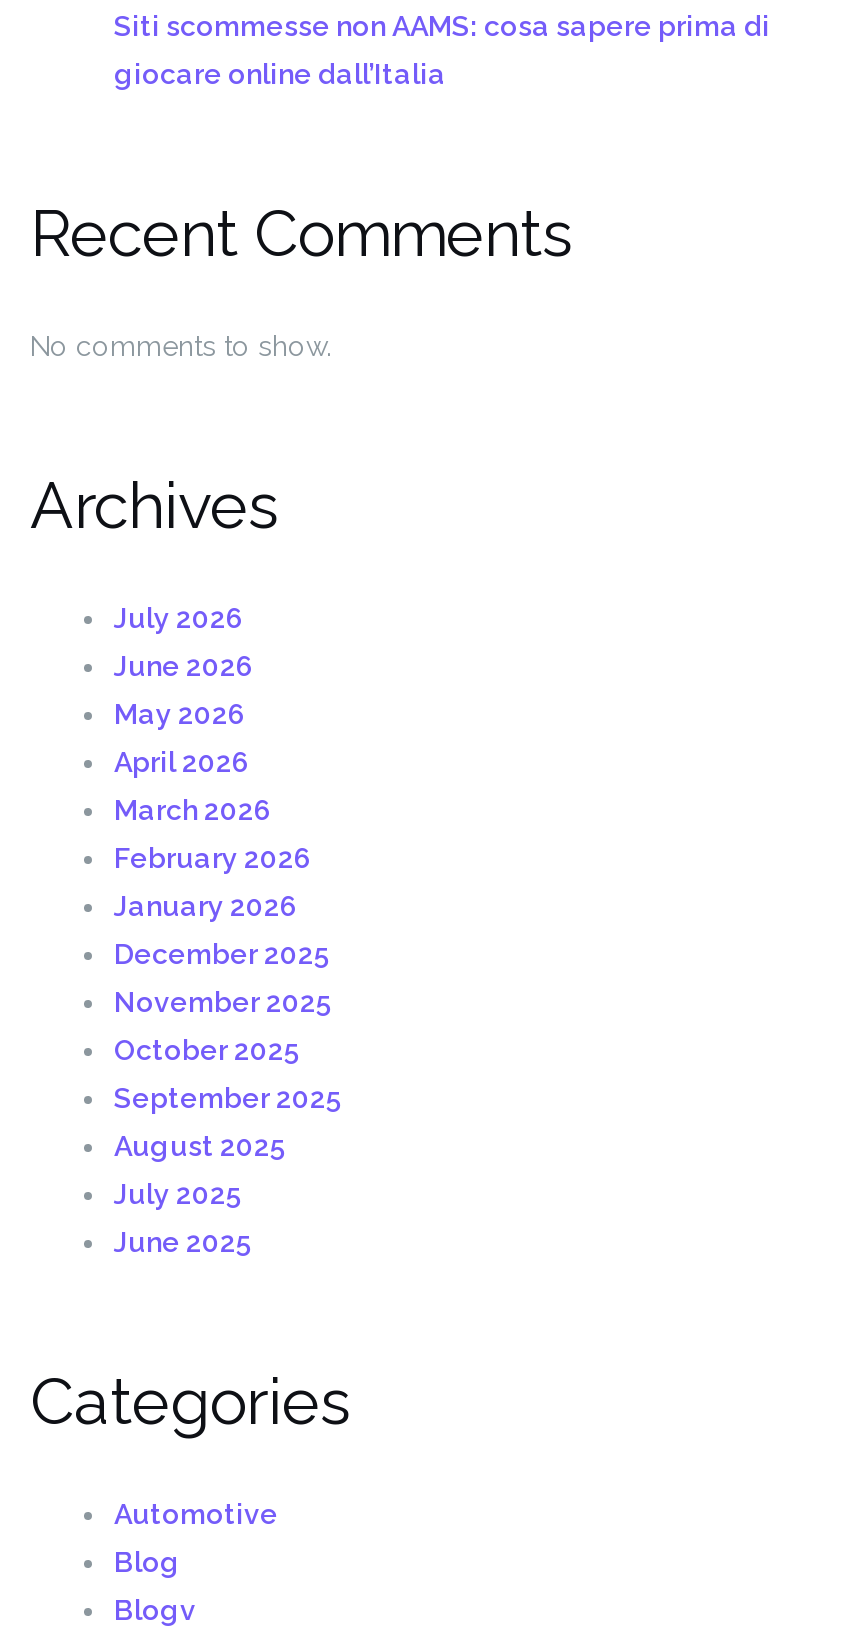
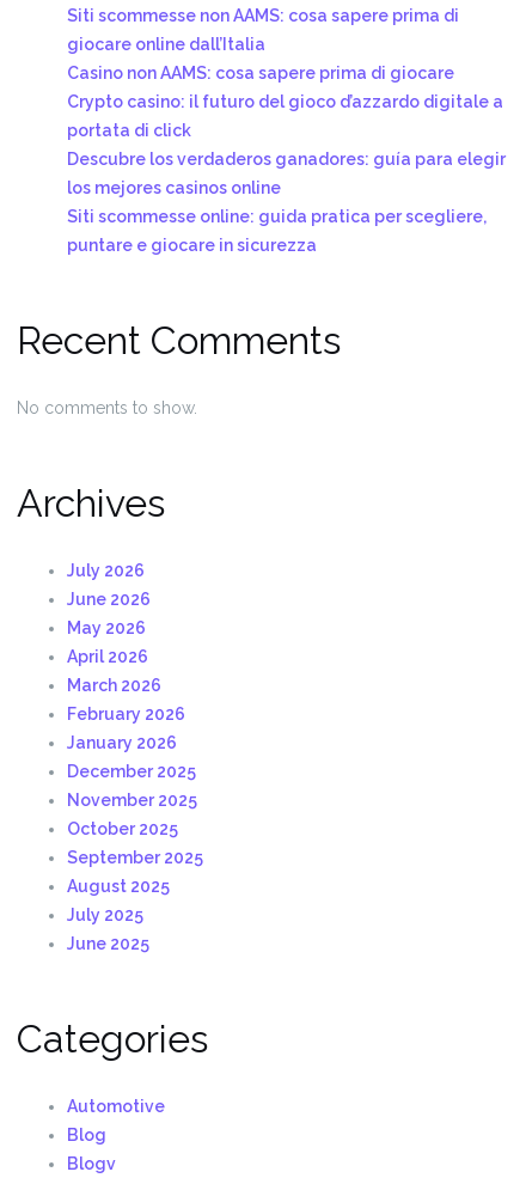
none -> [67,63,506,254] Casino non AAMS: cosa sapere prima di giocare | Crypto casino: il futuro del gioco d’azzardo digitale a | portata di click | Descubre los verdaderos ganadores: guía para elegir | los mejores casinos online | Siti scommesse online: guida pratica per scegliere, | puntare e giocare in sicurezza

